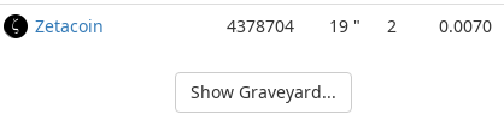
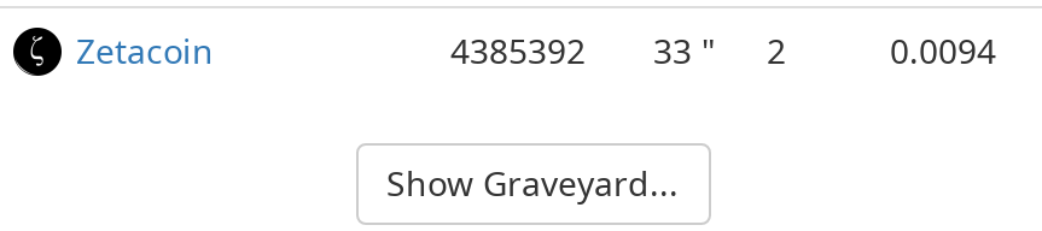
[227,15,294,38] 4378704 -> [450,29,586,74] 4385392
[329,15,361,38] 19 " -> [653,29,716,74] 33 "
[439,15,492,38] 0.0070 -> [890,29,996,74] 0.0094

